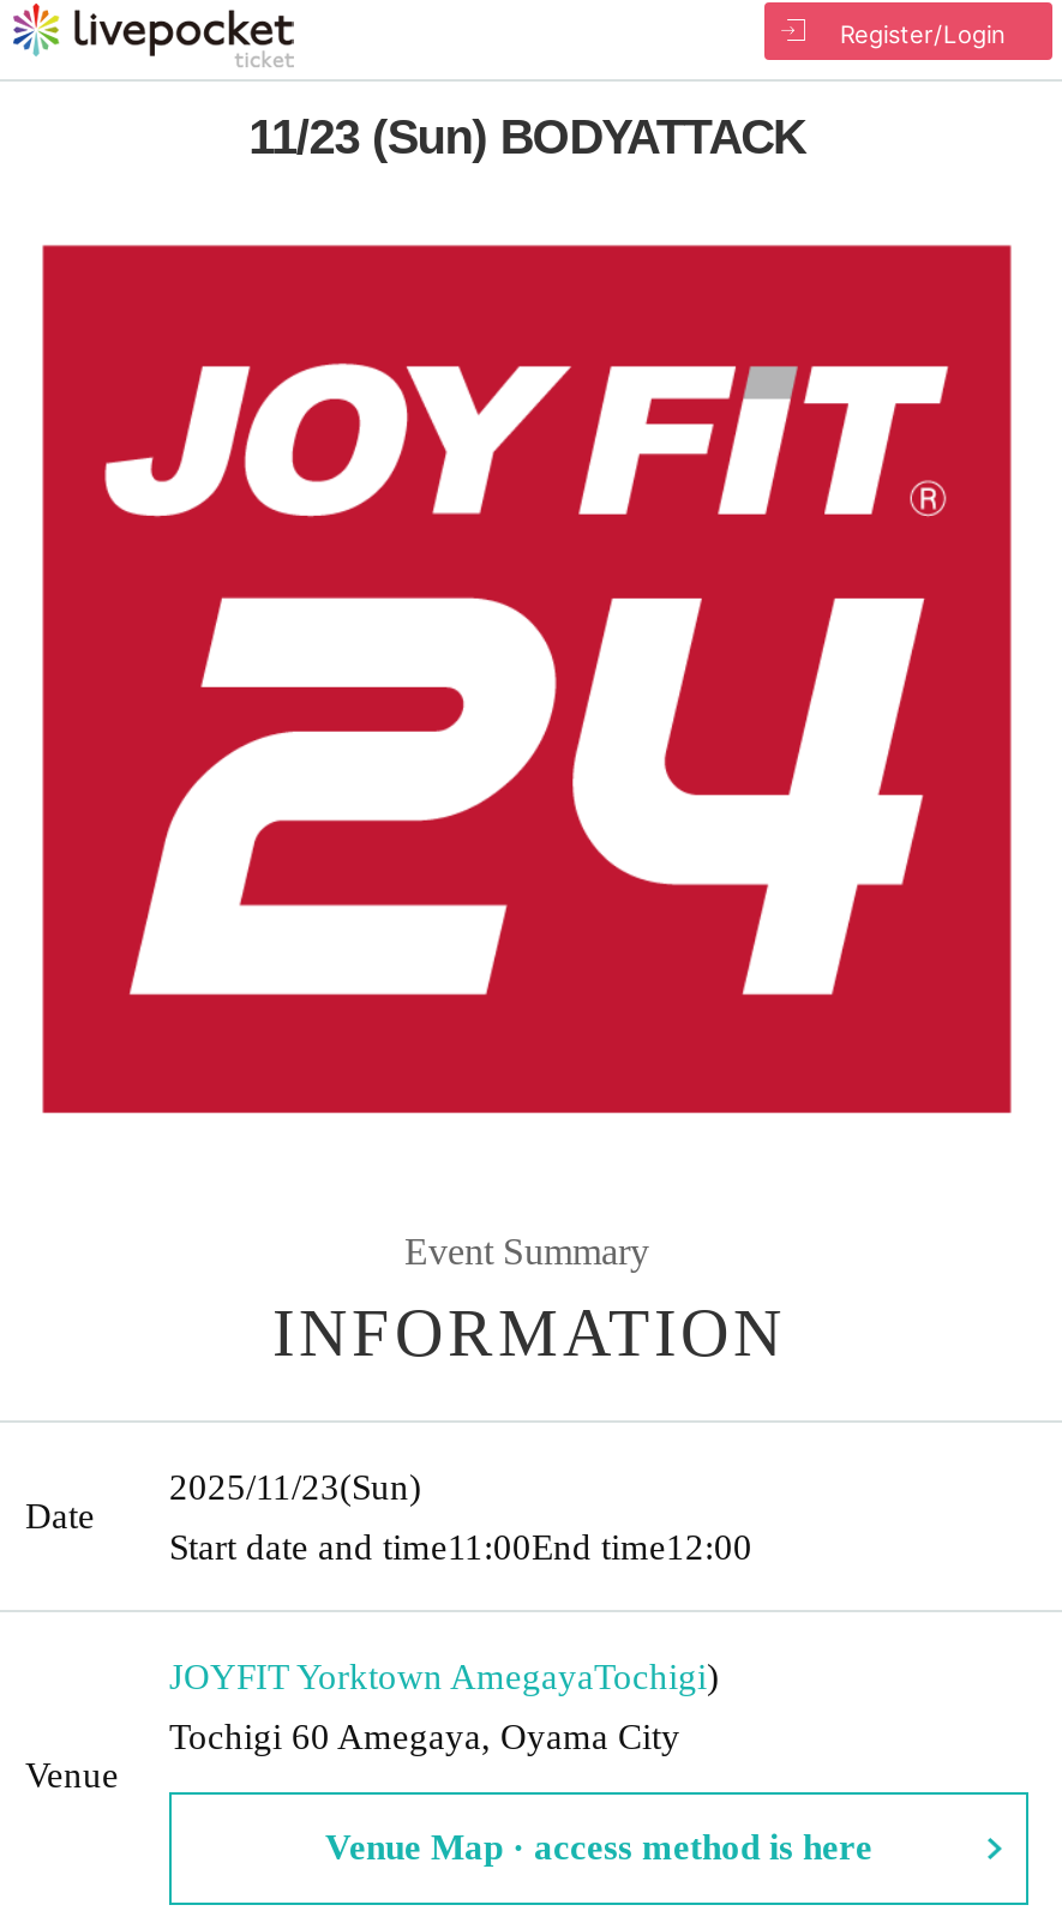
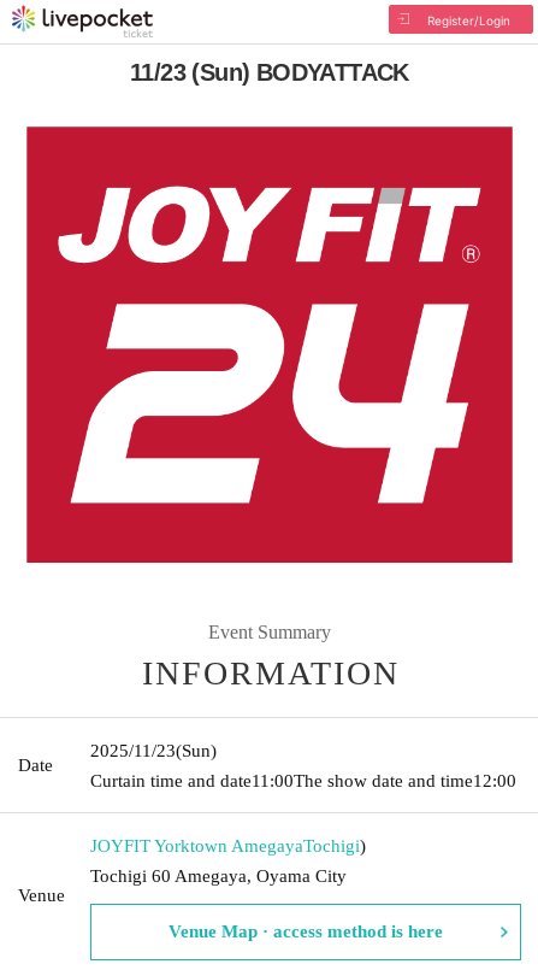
[169,1527,752,1566] Start date and time11:00End time12:00 -> [90,771,516,790] Curtain time and date11:00The show date and time12:00

